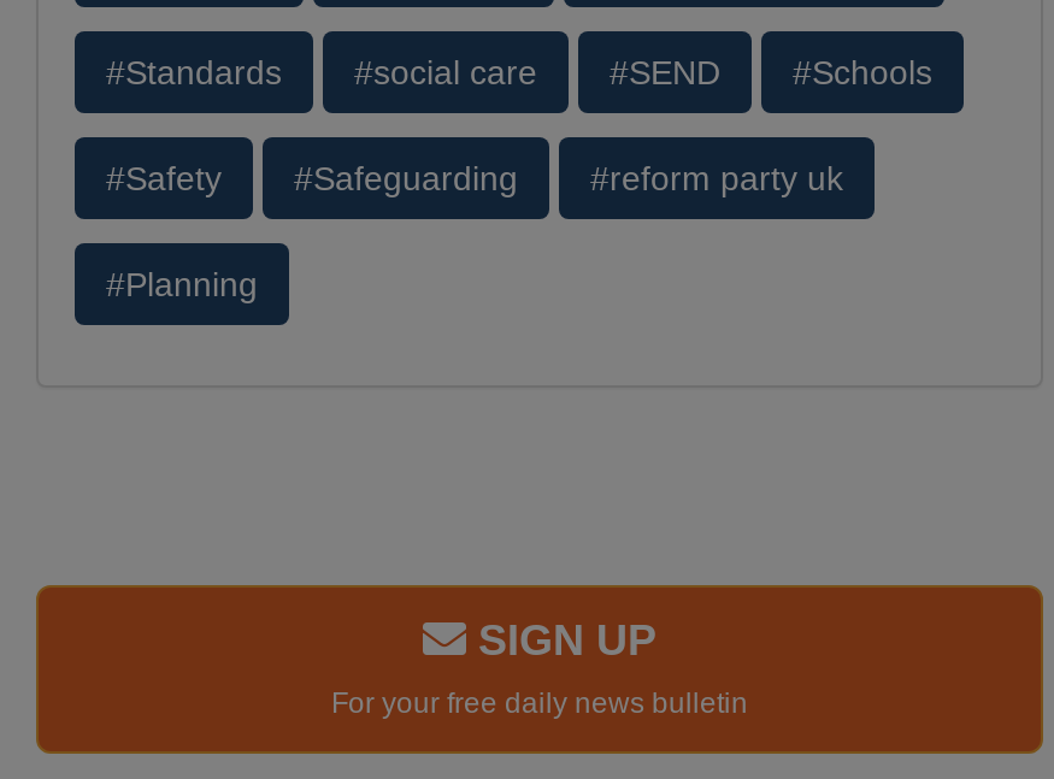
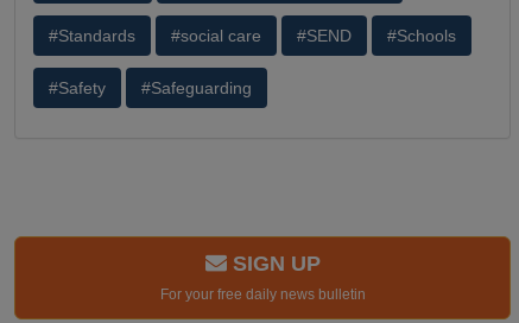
[106,159,843,303] #reform party uk | #Planning -> none

